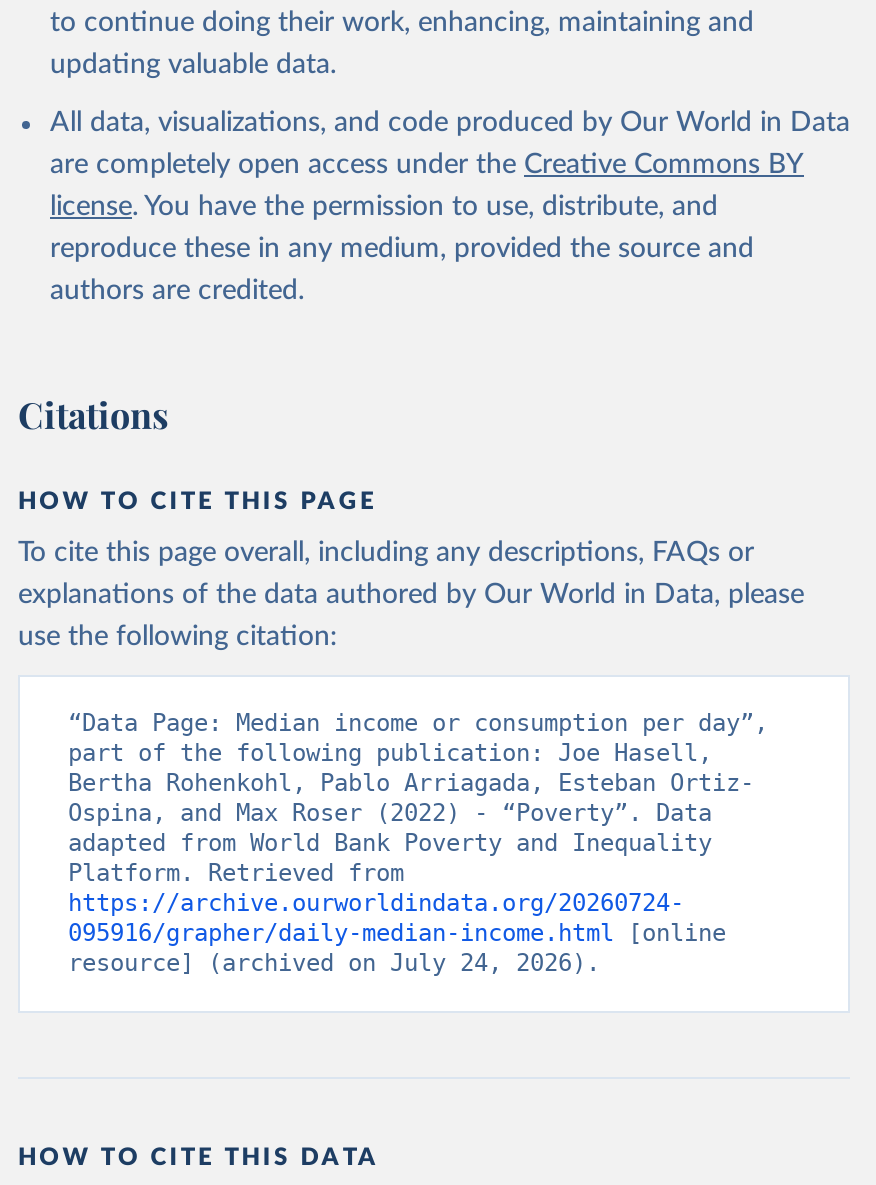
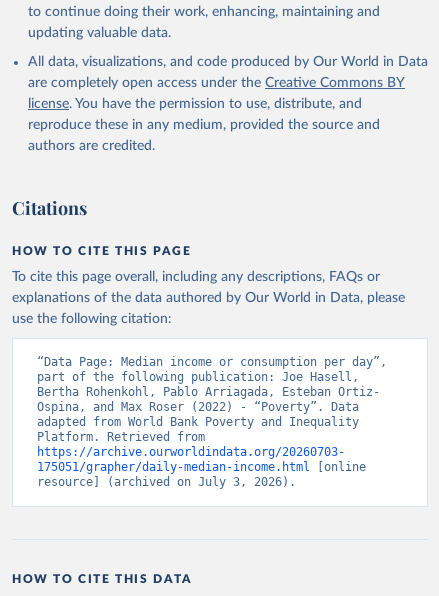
[68,890,726,978] https://archive.ourworldindata.org/20260724- | 095916/grapher/daily-median-income.html [online | resource] (archived on July 24, 2026). -> [37,445,366,489] https://archive.ourworldindata.org/20260703- | 175051/grapher/daily-median-income.html [online | resource] (archived on July 3, 2026).

